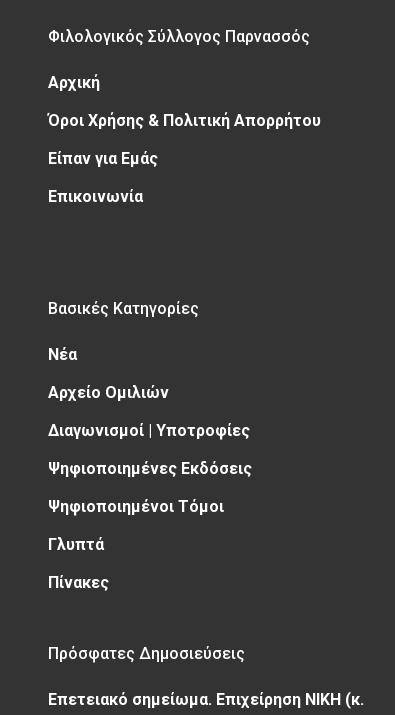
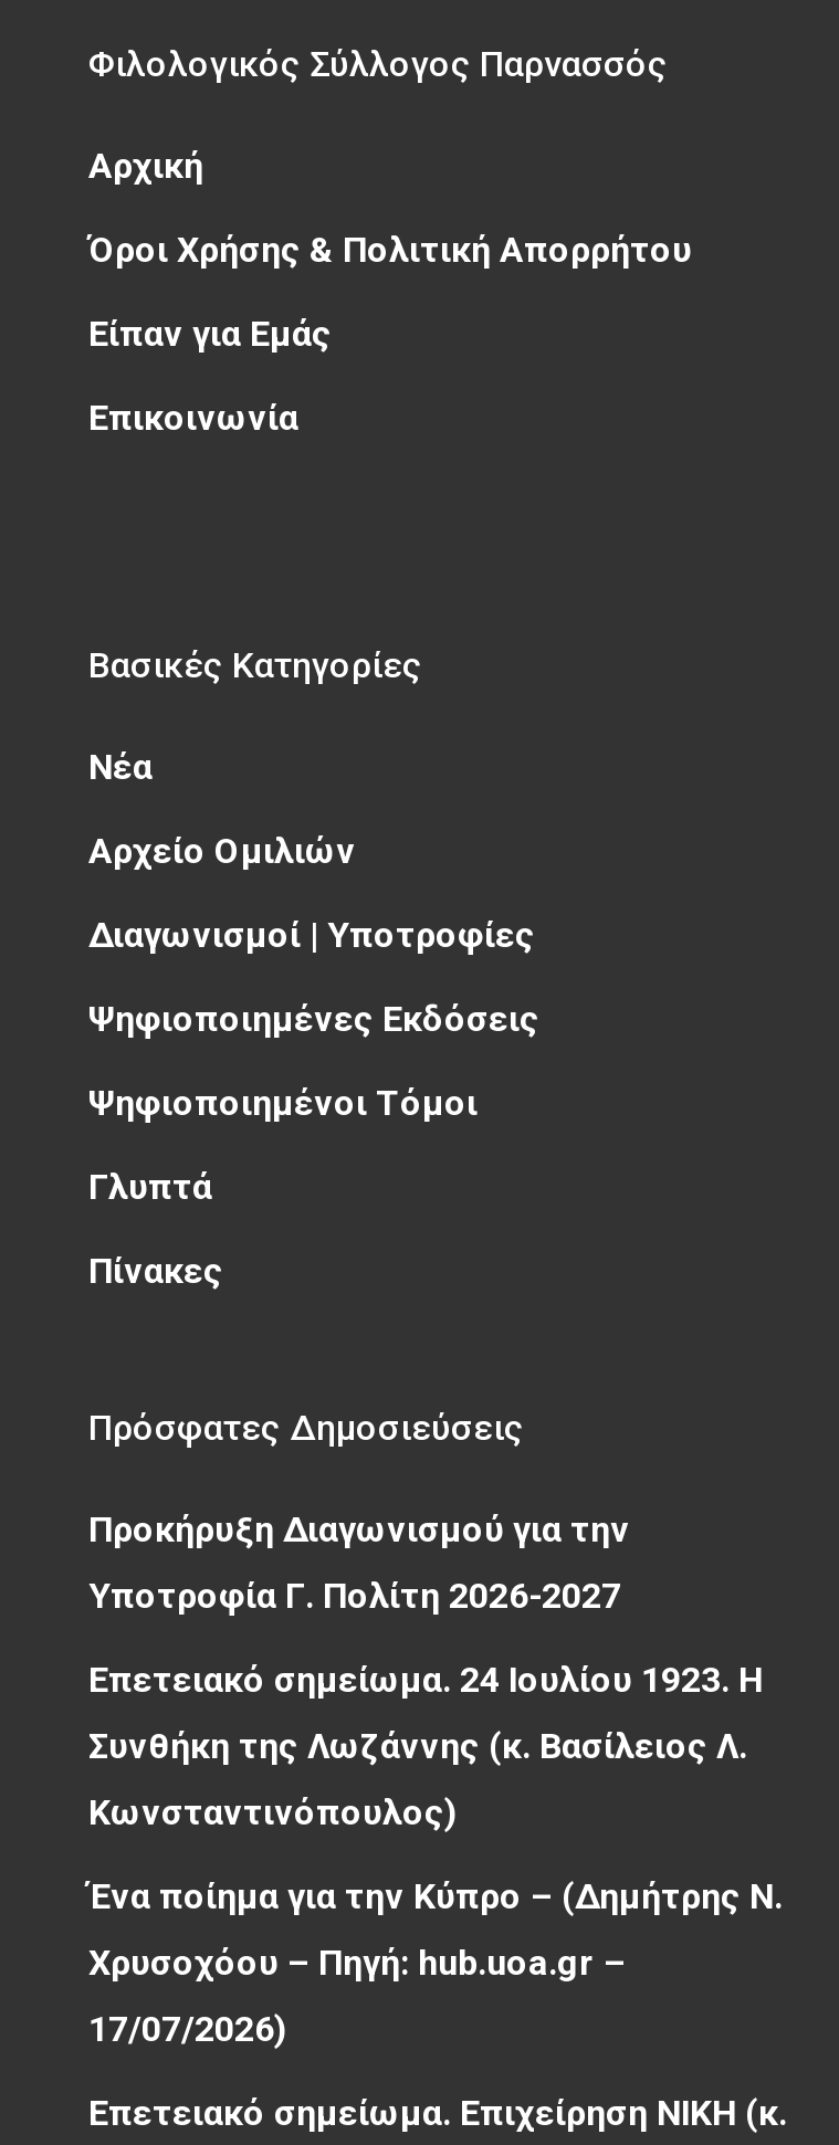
none -> [88,1508,783,2050] Προκήρυξη Διαγωνισμού για την | Υποτροφία Γ. Πολίτη 2026-2027 | Επετειακό σημείωμα. 24 Ιουλίου 1923. Η | Συνθήκη της Λωζάννης (κ. Βασίλειος Λ. | Κωνσταντινόπουλος) | Ένα ποίημα για την Κύπρο – (Δημήτρης Ν. | Χρυσοχόου – Πηγή: hub.uoa.gr – | 17/07/2026)

